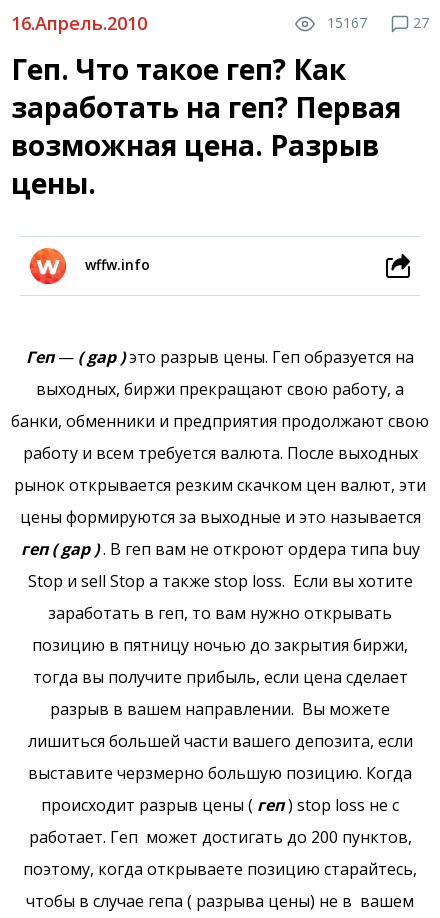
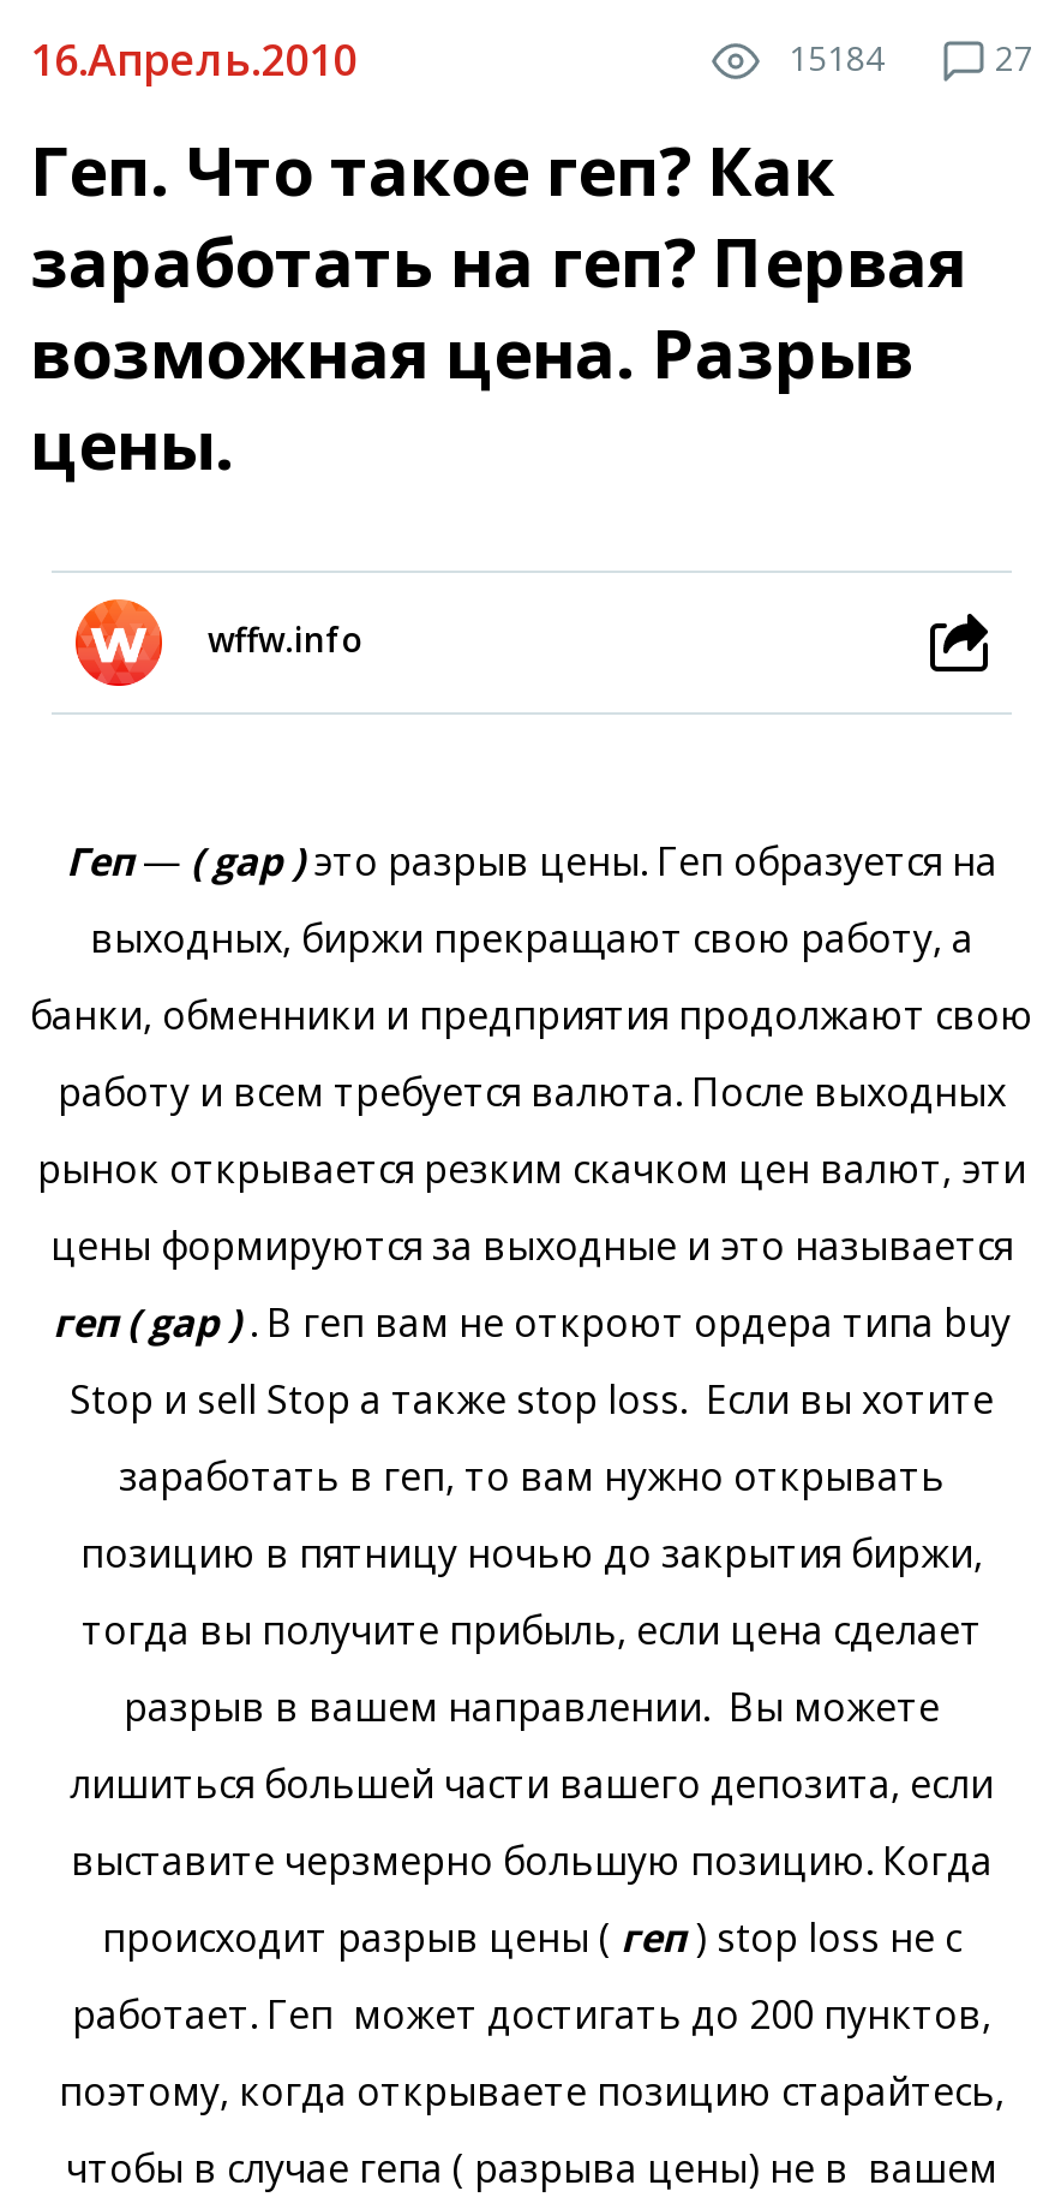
[323,13,429,32] 15167 27 -> [779,34,1033,80] 15184 27

